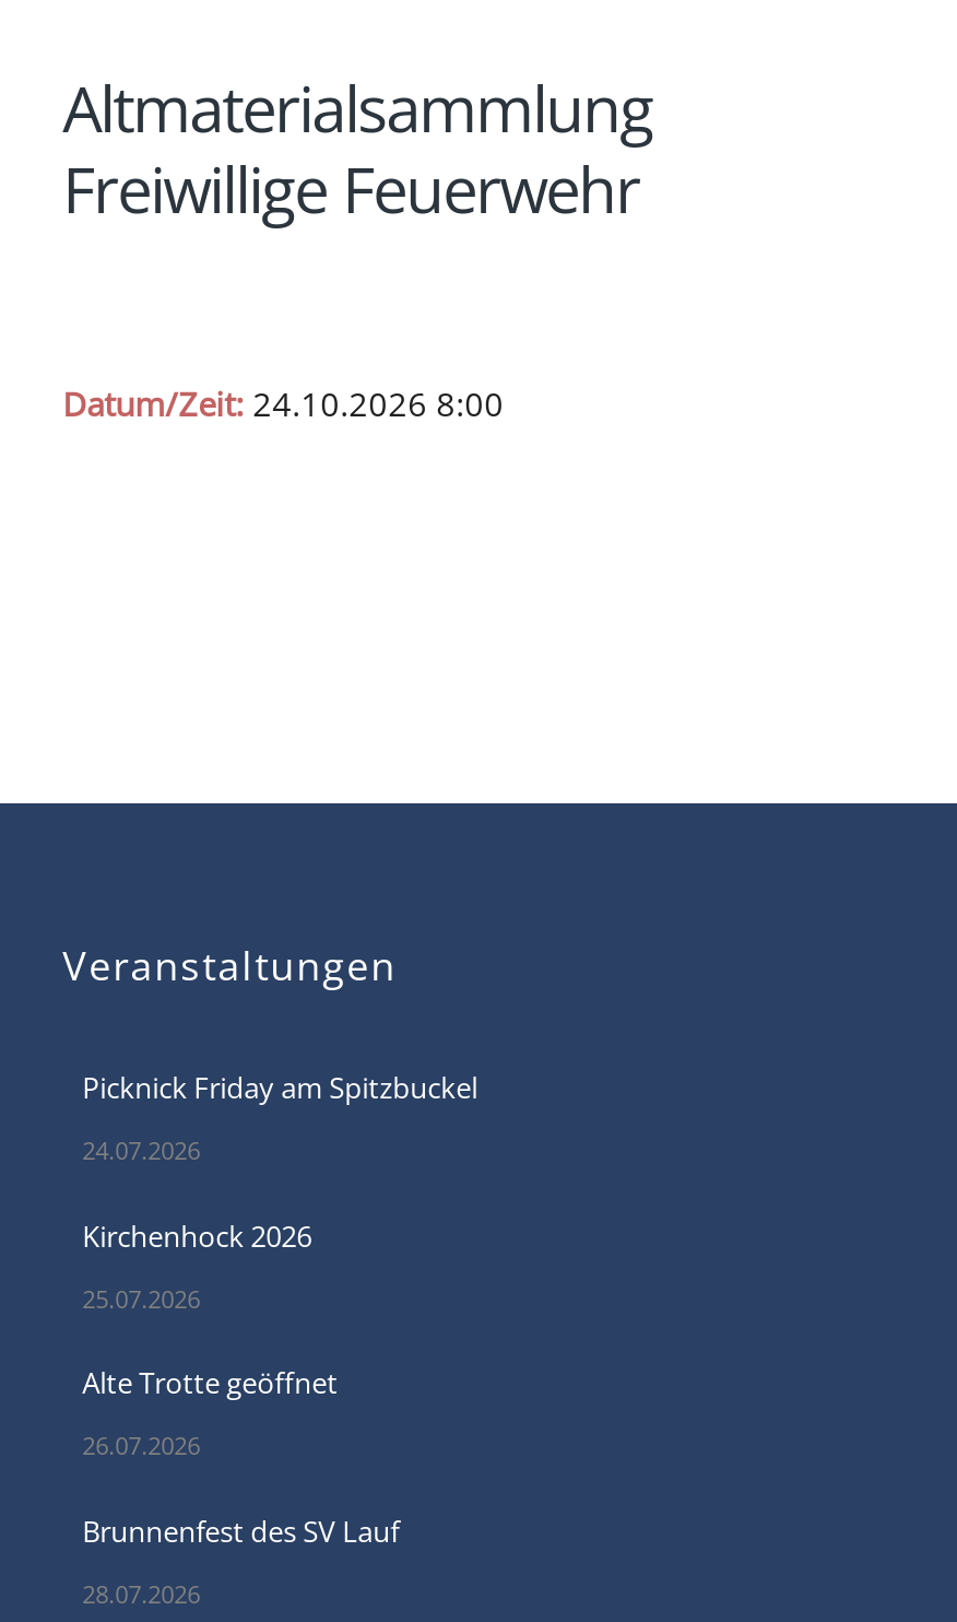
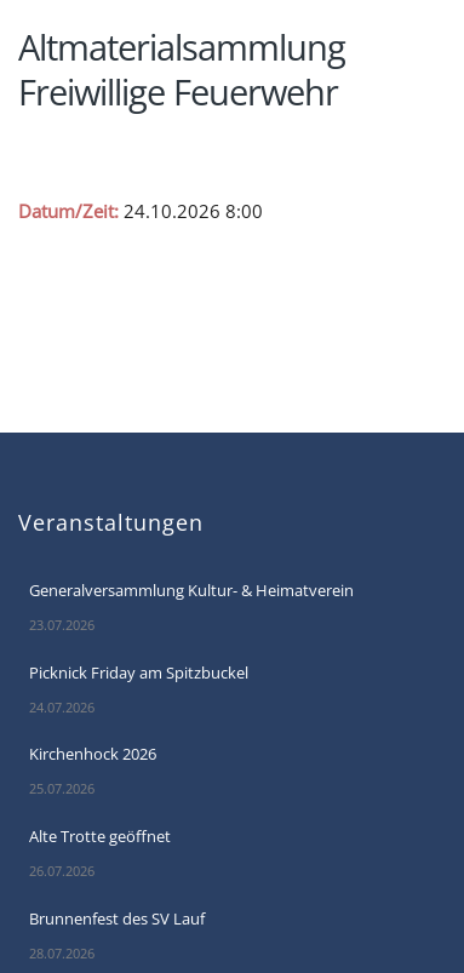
none -> [29,579,353,633] Generalversammlung Kultur- & Heimatverein | 23.07.2026

